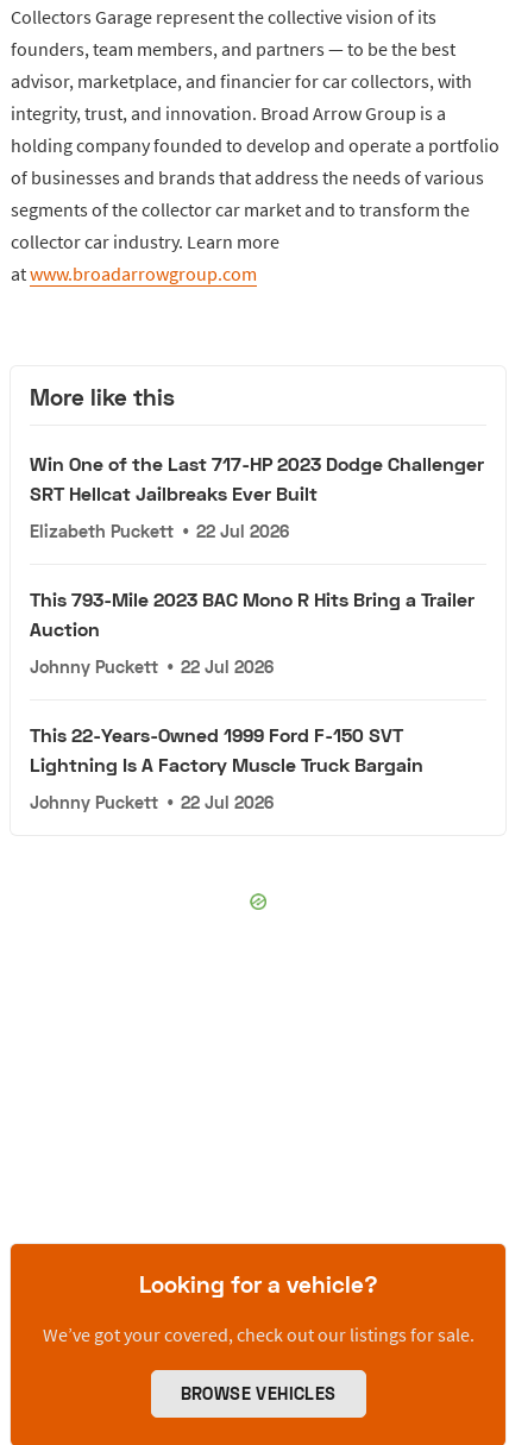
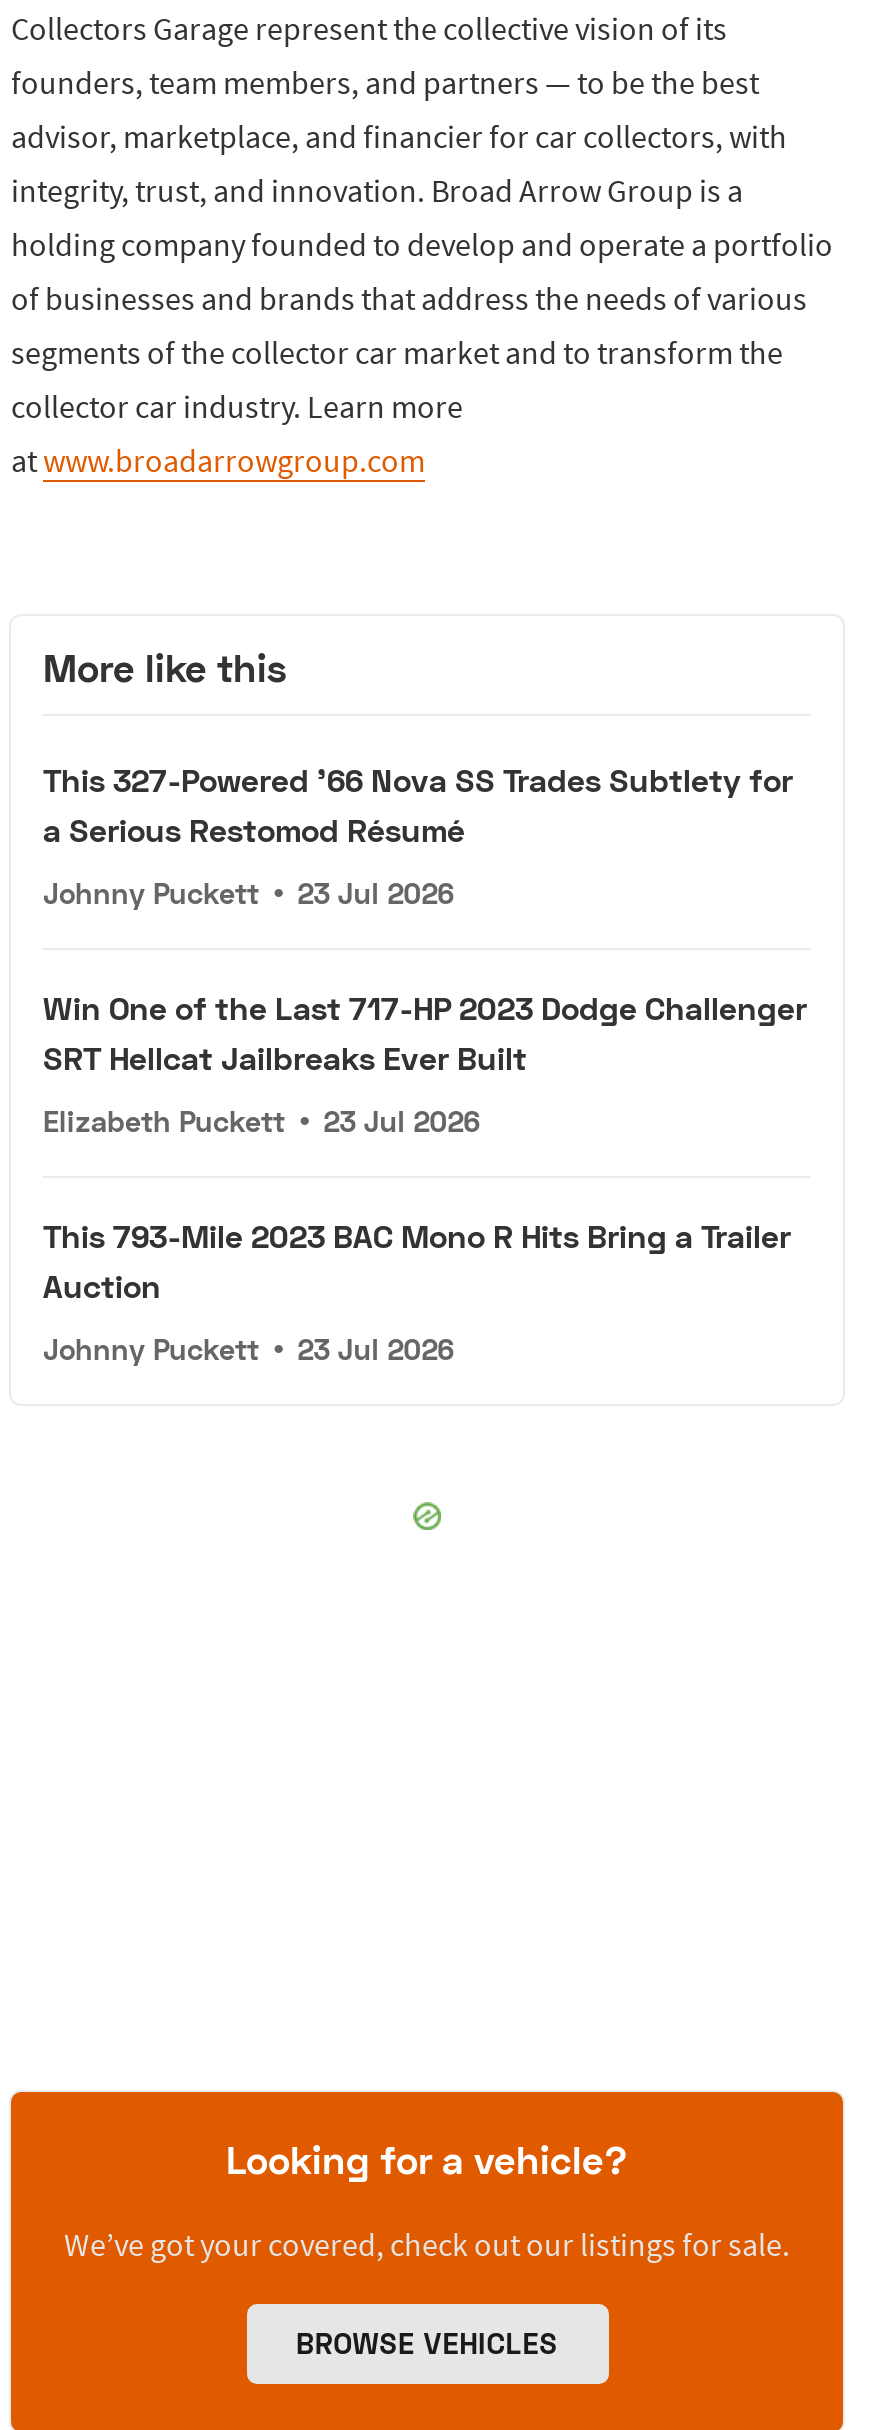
none -> [43,761,793,911] This 327-Powered '66 Nova SS Trades Subtlety for | a Serious Restomod Résumé | Johnny Puckett • 23 Jul 2026
moved [30,452,484,505] -> [43,989,807,1077]: Win One of the Last 717-HP 2023 Dodge Challenger | SRT Hellcat Jailbreaks Ever Built
[30,521,289,541] Elizabeth Puckett • 22 Jul 2026 -> [43,1105,479,1139] Elizabeth Puckett • 23 Jul 2026
moved [30,588,475,640] -> [43,1217,791,1305]: This 793-Mile 2023 BAC Mono R Hits Bring a Trailer | Auction
[30,657,423,813] Johnny Puckett • 22 Jul 2026 | This 22-Years-Owned 1999 Ford F-150 SVT | Lightning Is A Factory Muscle Truck Bargain | Johnny Puckett • 22 Jul 2026 -> [43,1333,453,1367] Johnny Puckett • 23 Jul 2026

